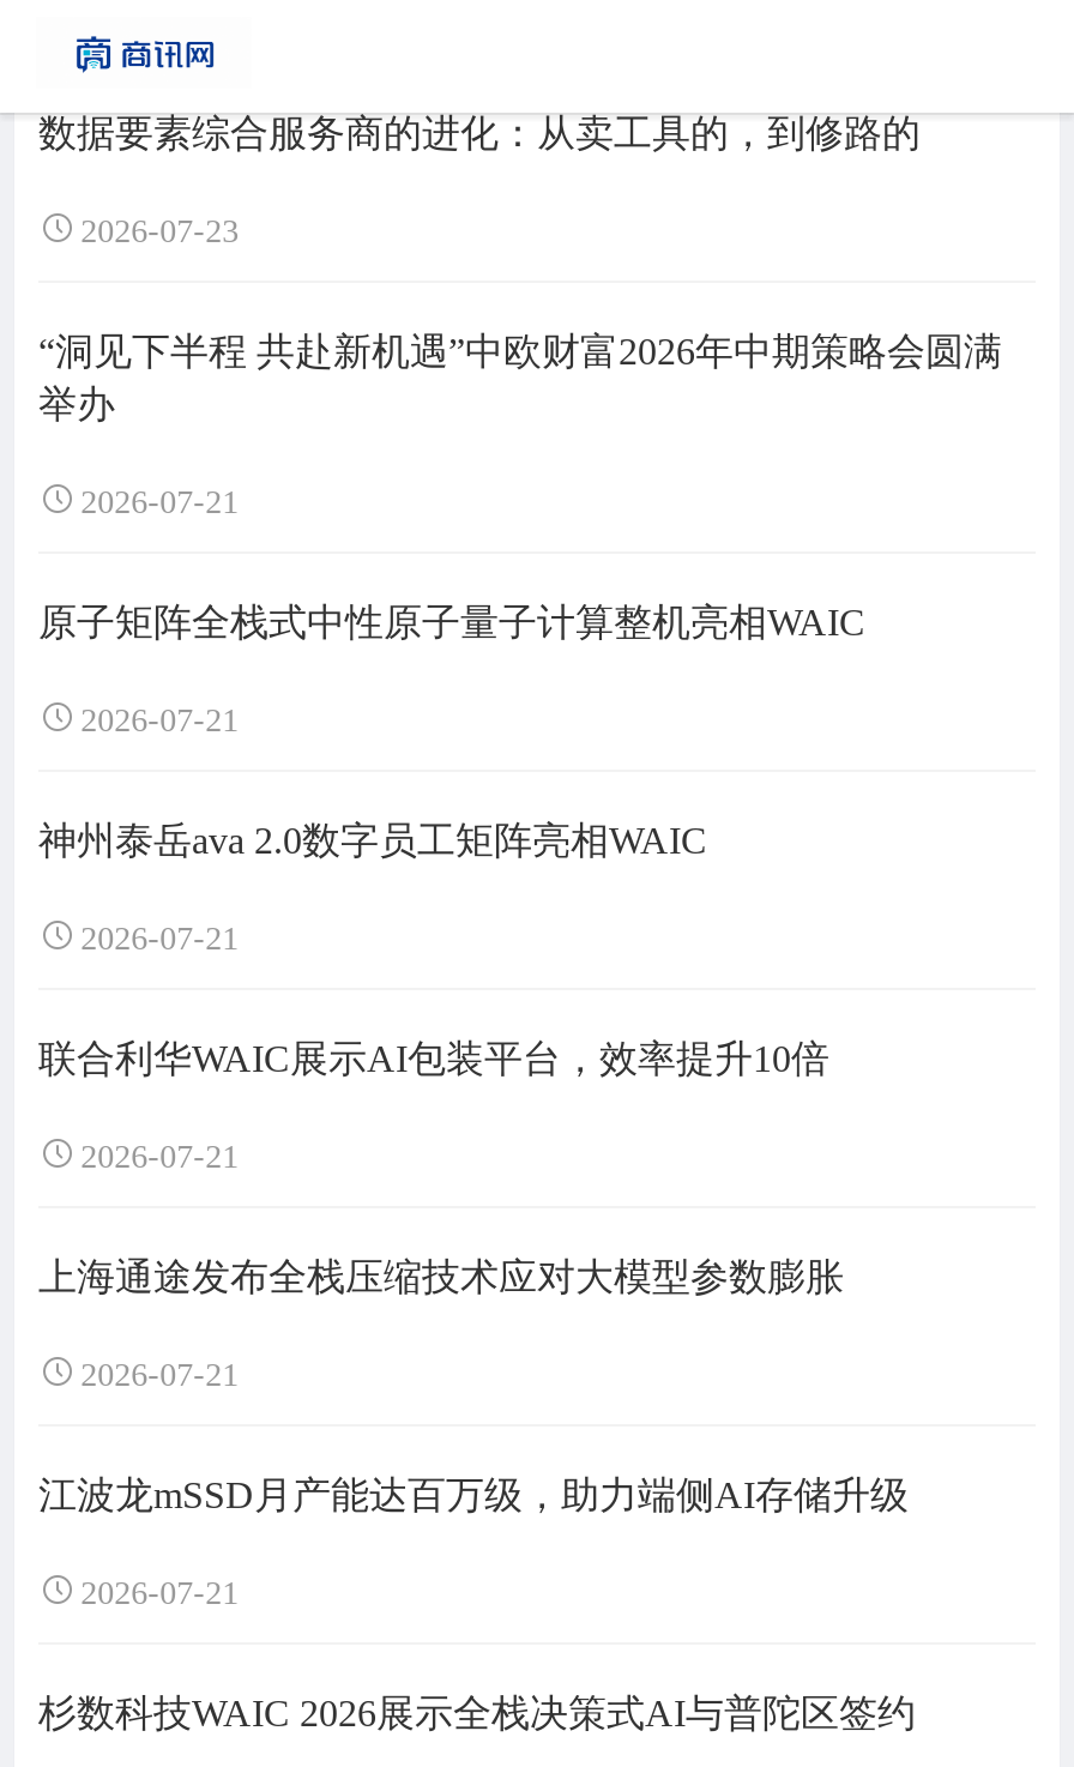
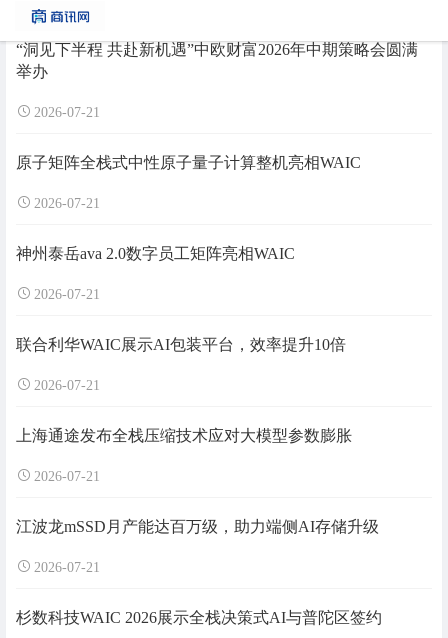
[38,113,921,249] 数据要素综合服务商的进化：从卖工具的，到修路的 | 2026-07-23 -> none

